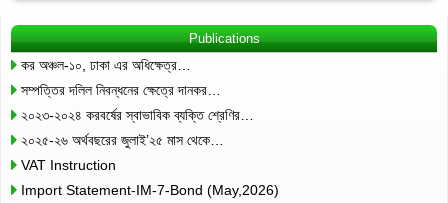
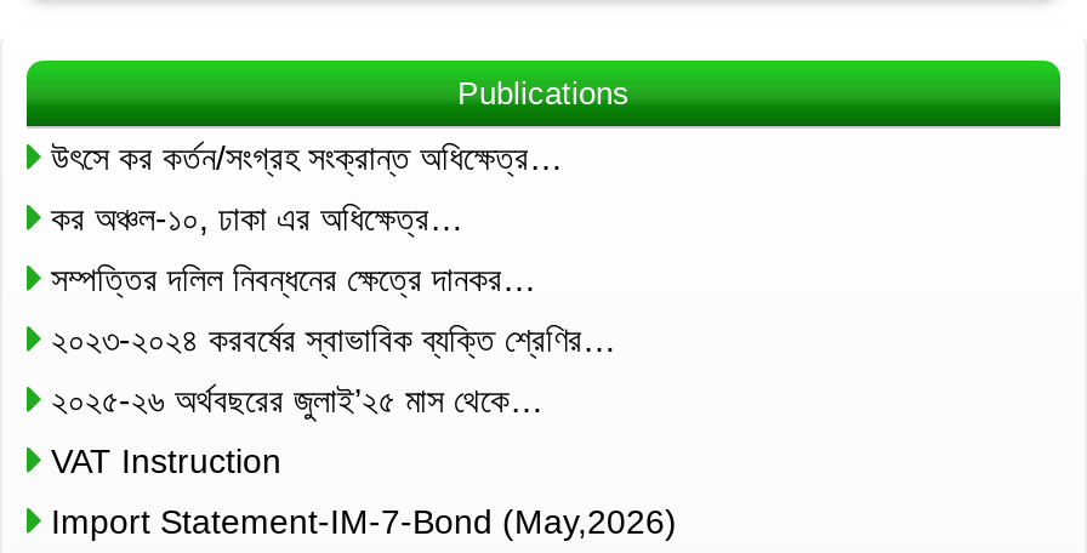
none -> [51,137,563,176] উৎসে কর কর্তন/সংগ্রহ সংক্রান্ত অধিক্ষেত্র…

